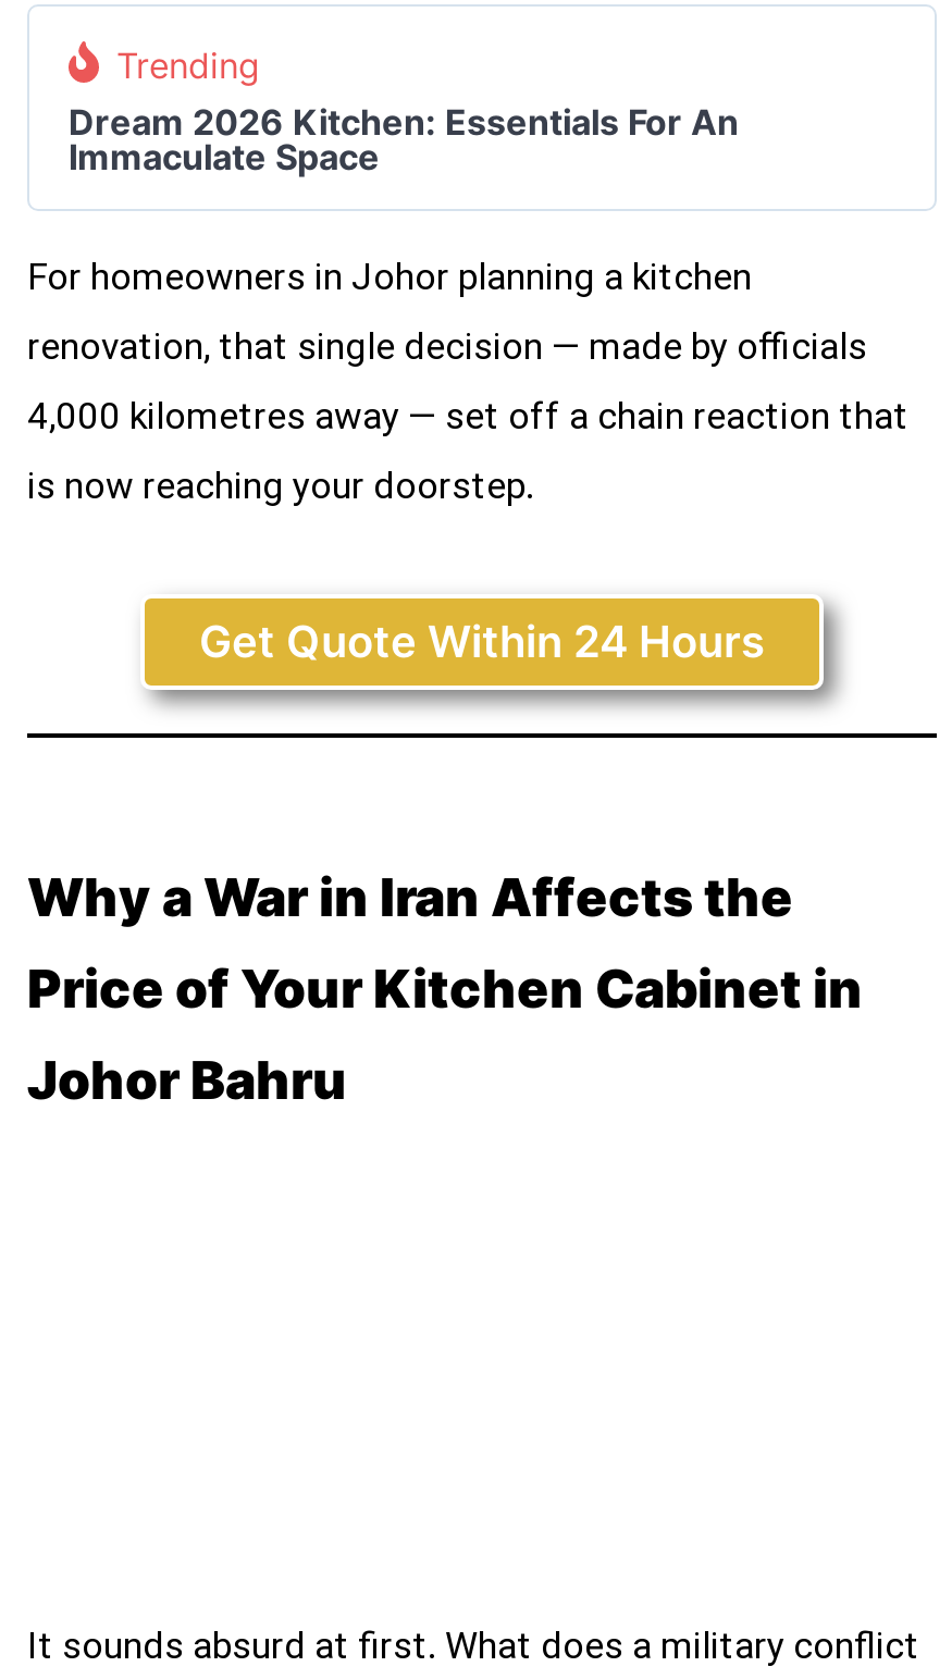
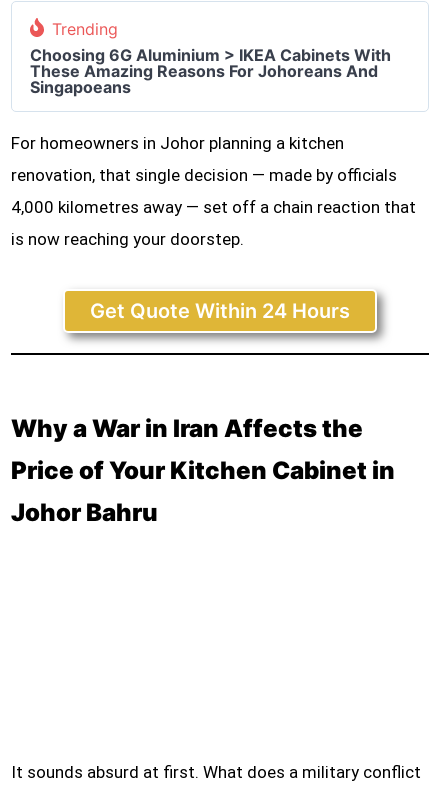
[69,99,739,177] Dream 2026 Kitchen: Essentials For An | Immaculate Space -> [30,45,391,97] Choosing 6G Aluminium > IKEA Cabinets With | These Amazing Reasons For Johoreans And | Singapoeans

